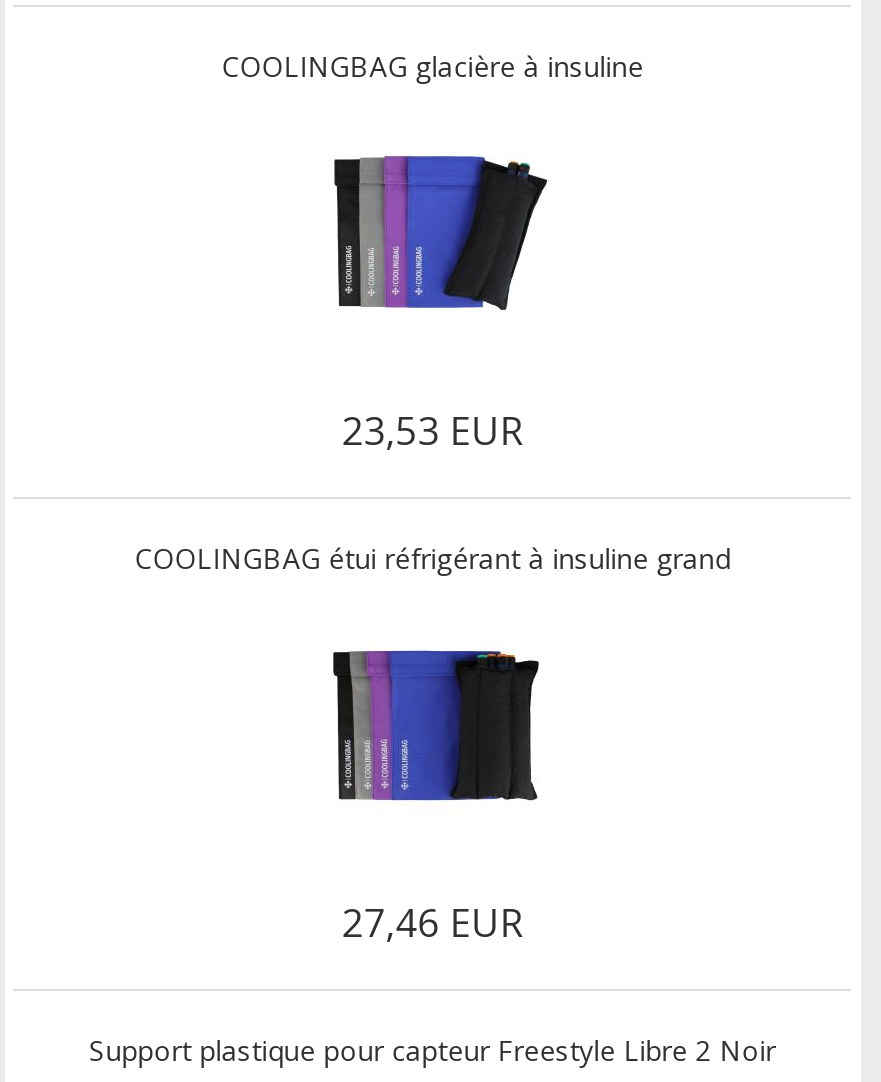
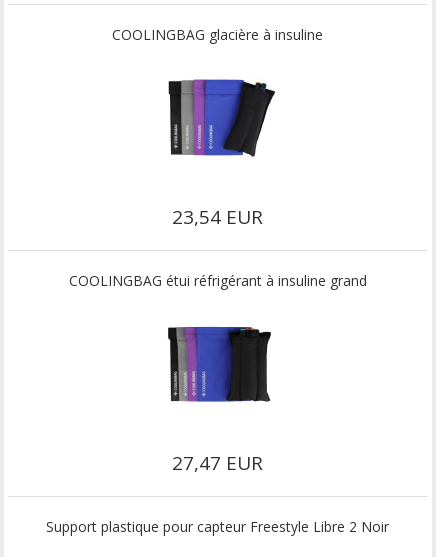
[342,406,524,458] 23,53 EUR -> [172,204,263,230] 23,54 EUR
[342,898,524,950] 27,46 EUR -> [172,450,263,476] 27,47 EUR

